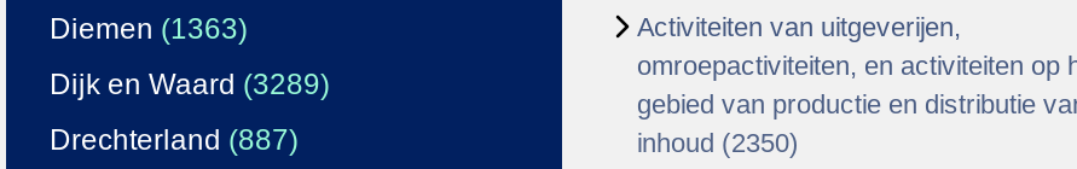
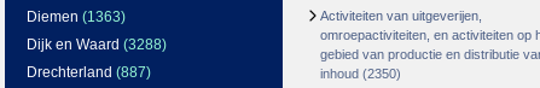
[50,68,330,101] Dijk en Waard (3289) -> [27,36,167,53] Dijk en Waard (3288)

